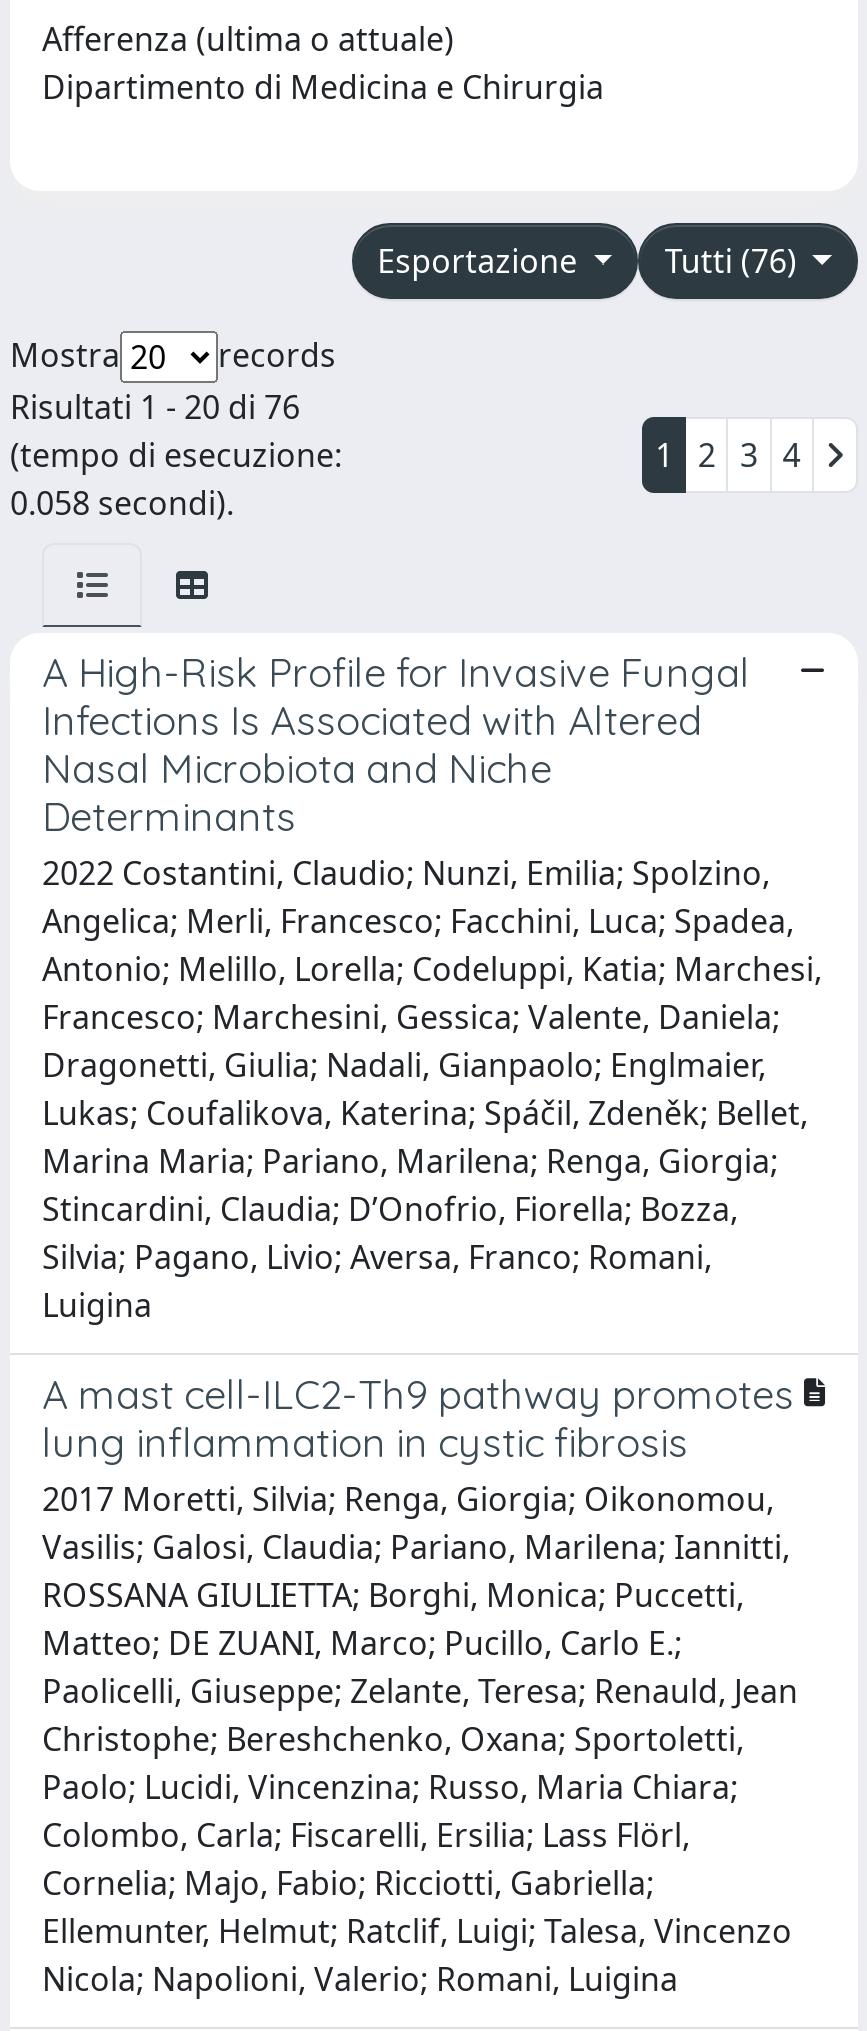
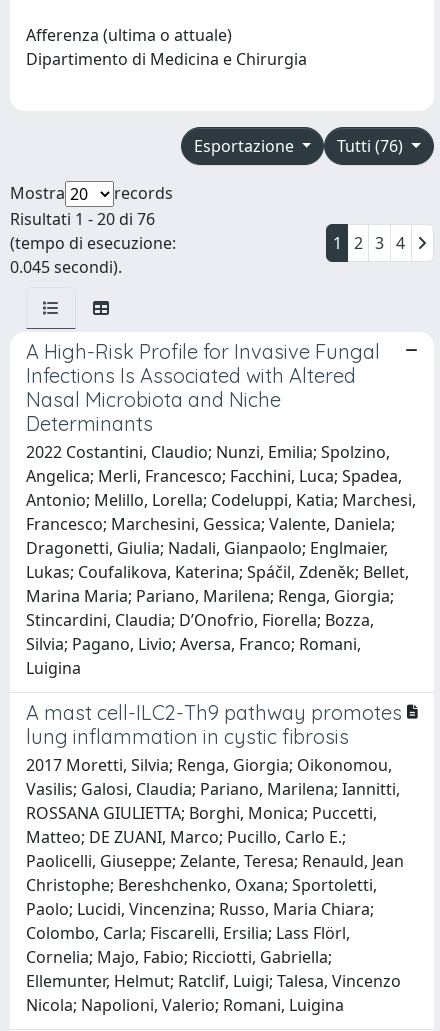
[10,481,234,525] 0.058 secondi). -> [10,256,122,278] 0.045 secondi).

